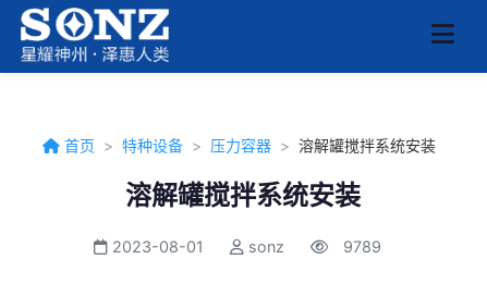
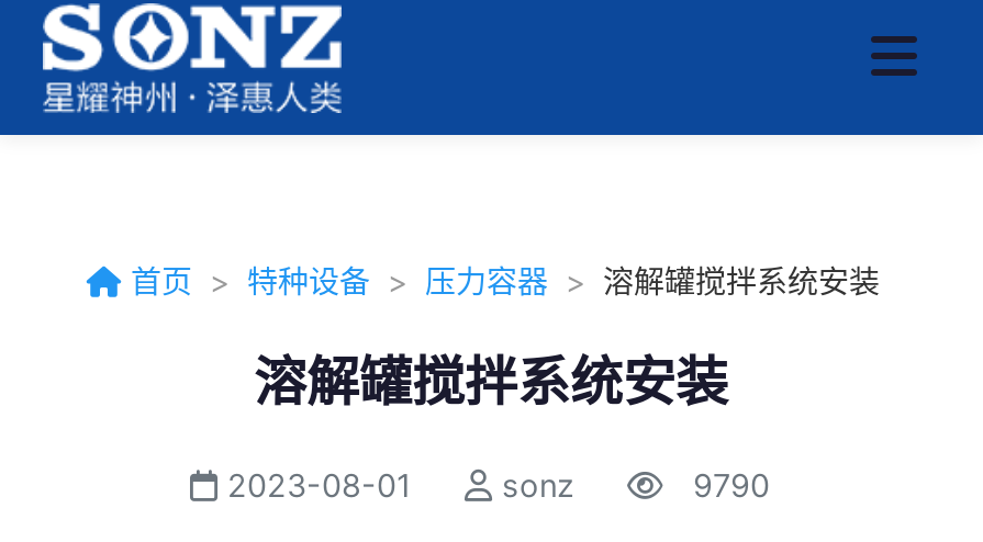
[343,237,381,256] 9789 -> [693,466,770,504] 9790

